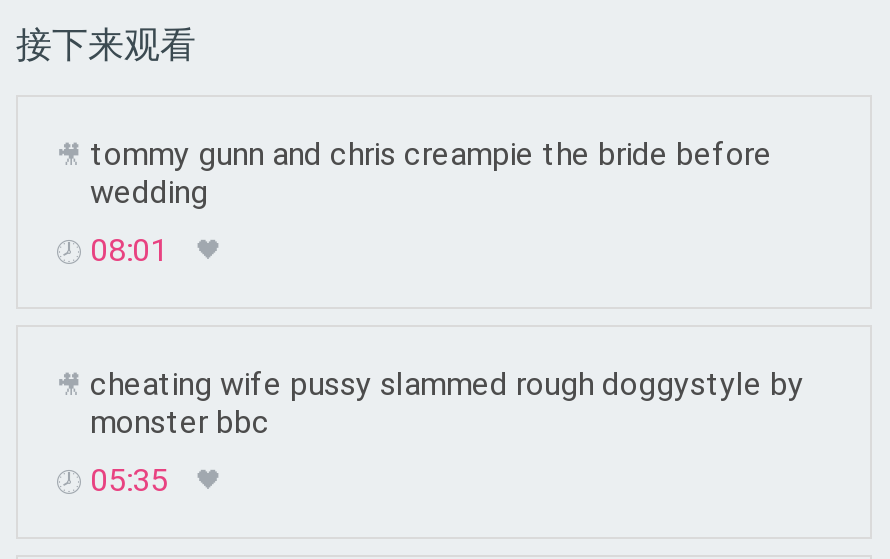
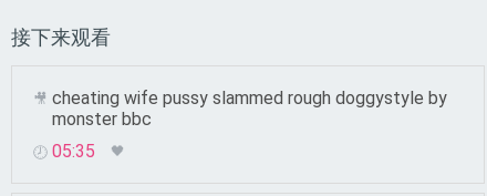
[90,134,772,268] tommy gunn and chris creampie the bride before | wedding | 08:01 -> none

